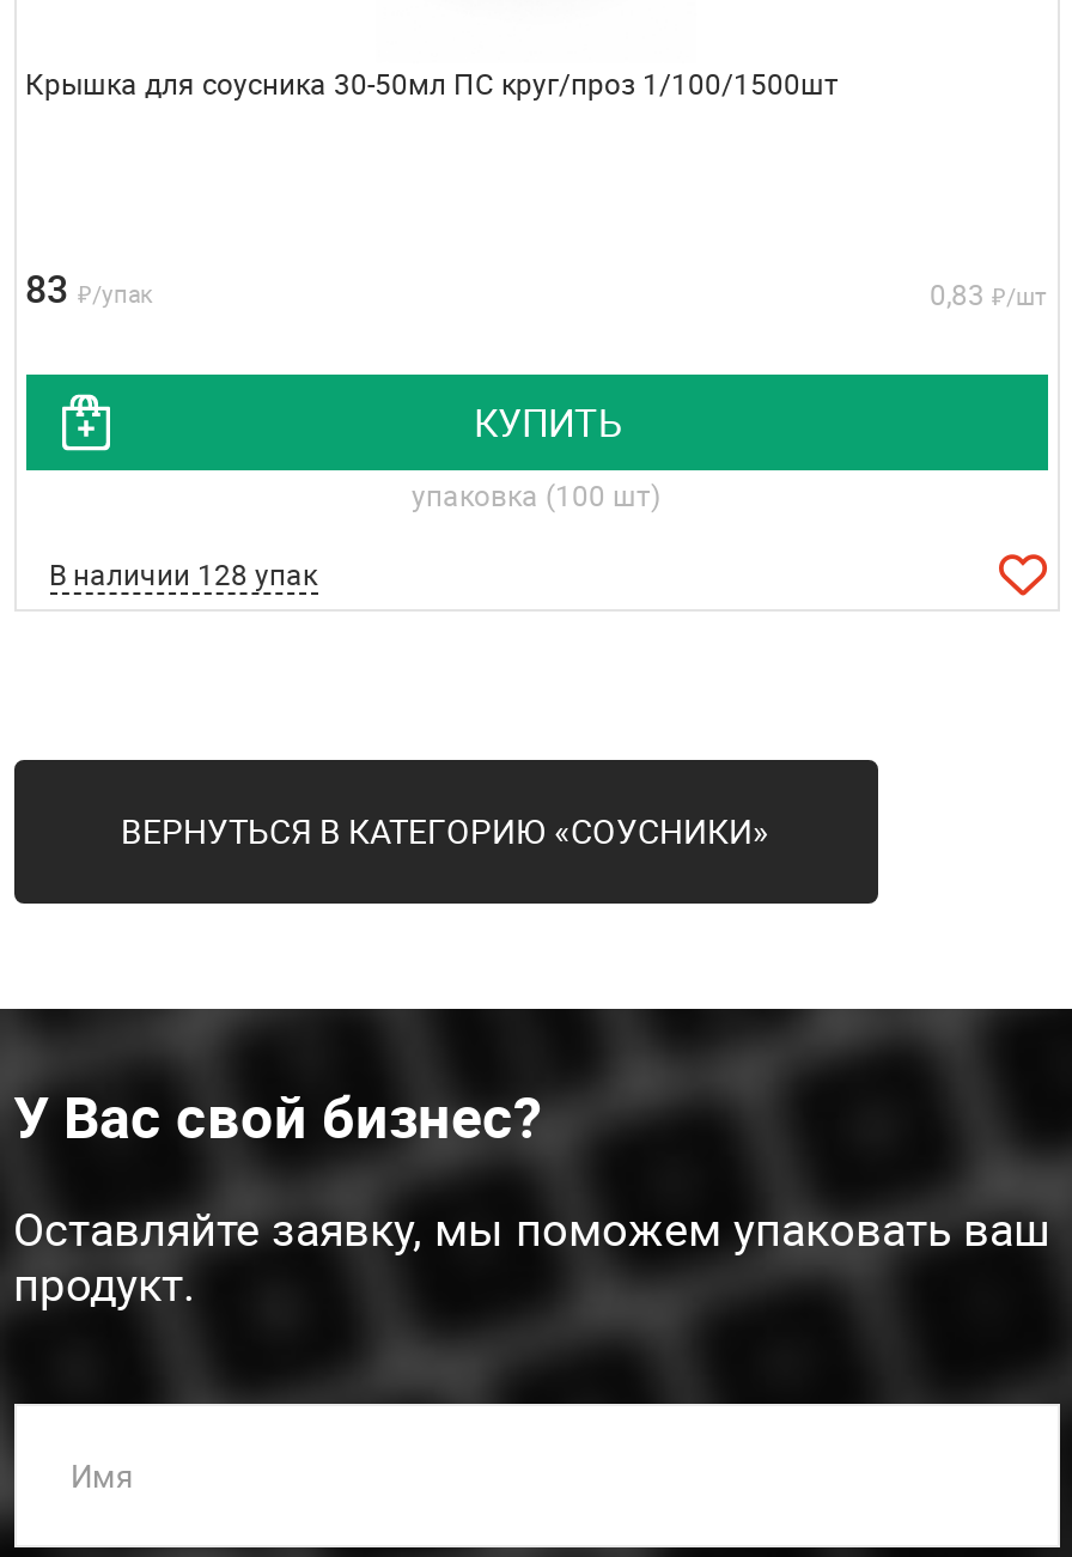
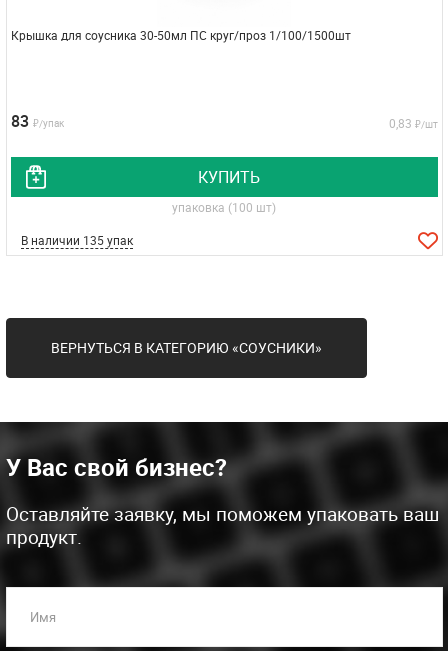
[49,554,317,592] В наличии 128 упак -> [20,232,132,248] В наличии 135 упак

